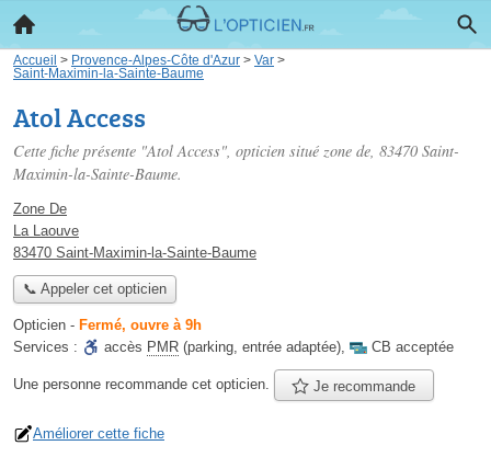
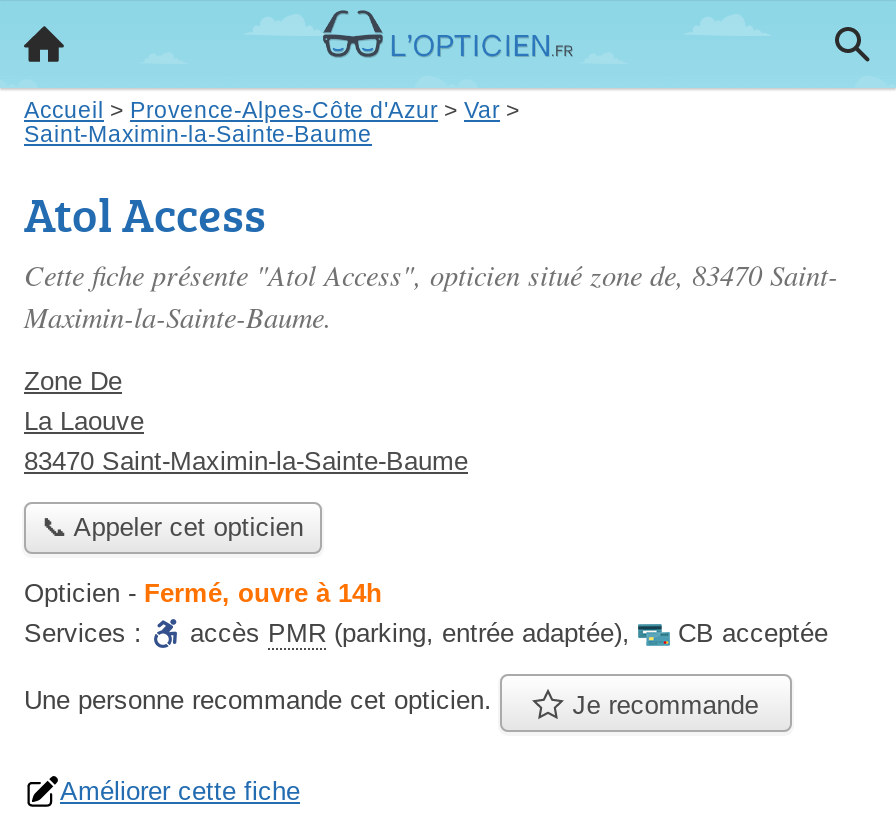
[13,317,202,334] Opticien - Fermé, ouvre à 9h -> [24,579,382,609] Opticien - Fermé, ouvre à 14h

